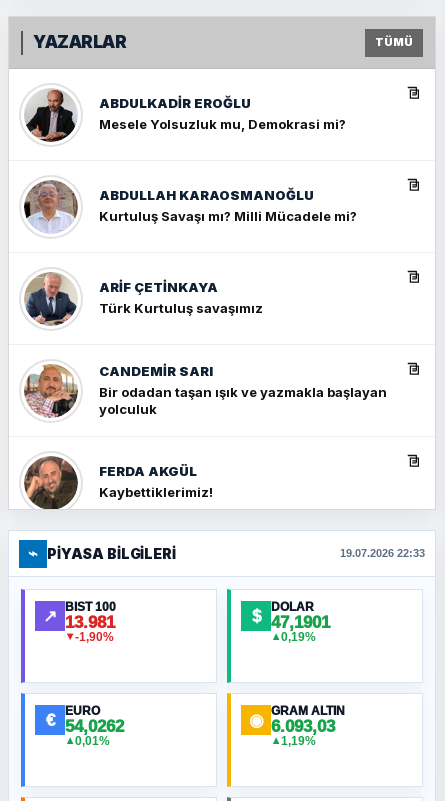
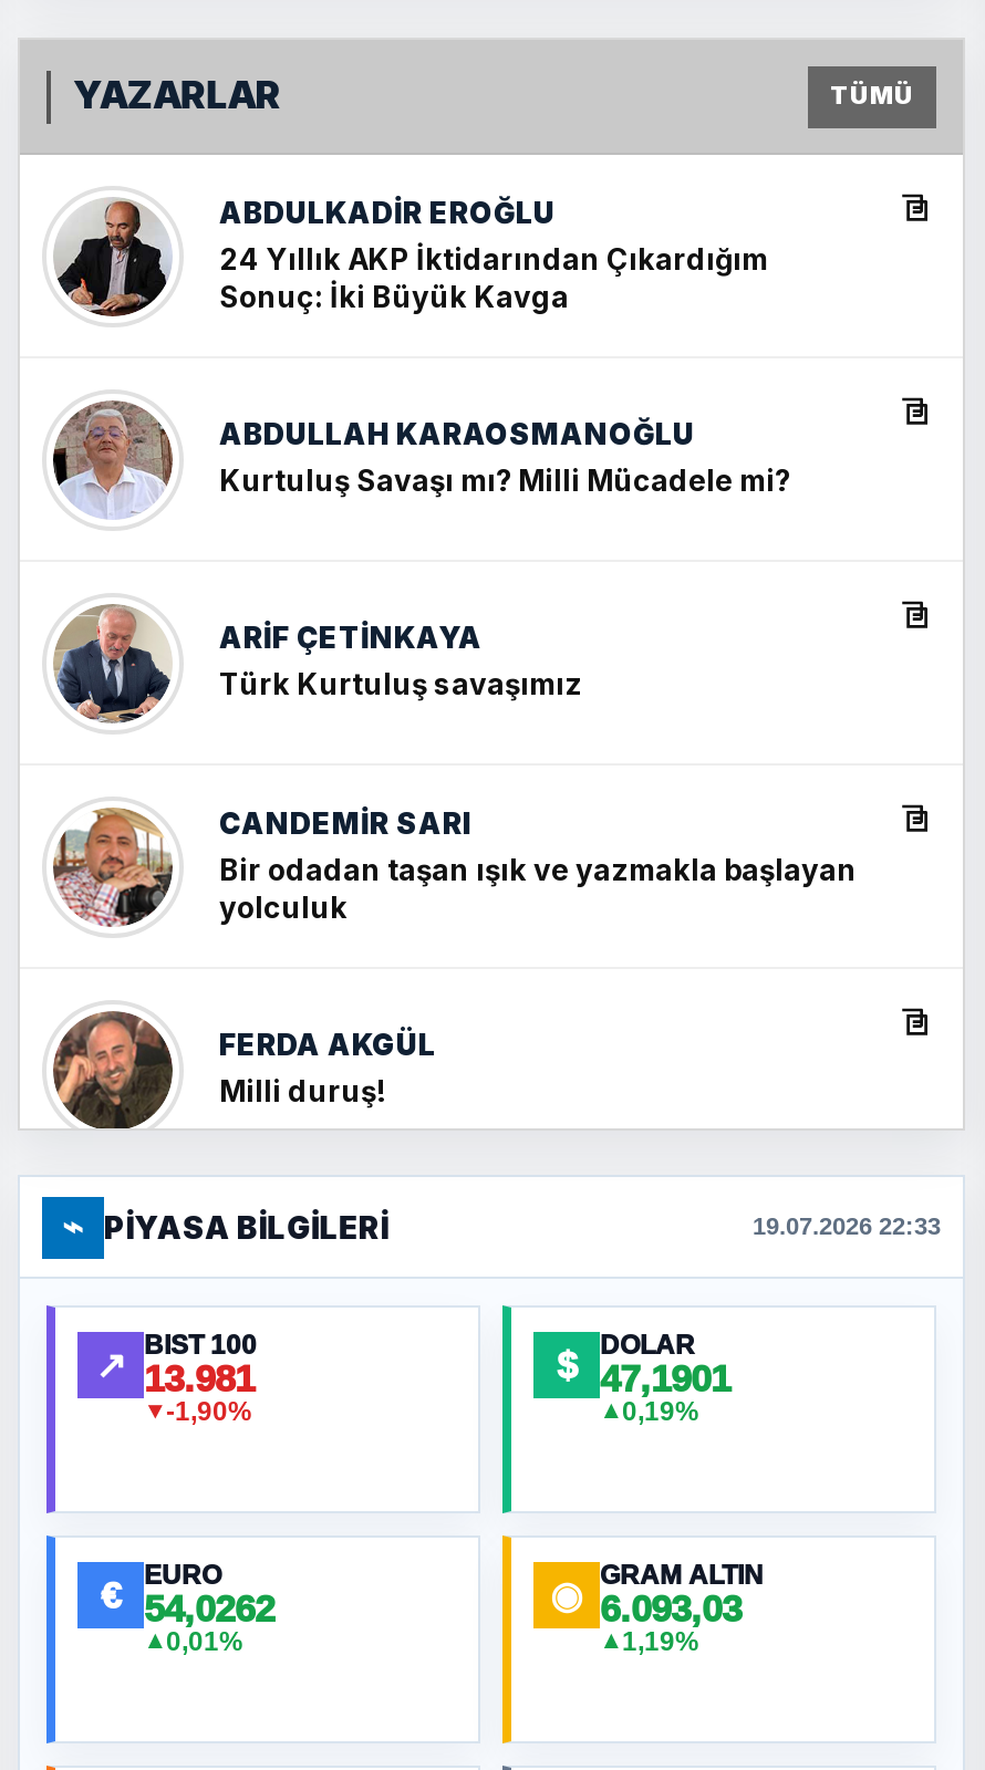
[99,116,346,132] Mesele Yolsuzluk mu, Demokrasi mi? -> [219,241,768,314] 24 Yıllık AKP İktidarından Çıkardığım | Sonuç: İki Büyük Kavga
[99,484,213,500] Kaybettiklerimiz! -> [219,1074,385,1110] Milli duruş!

